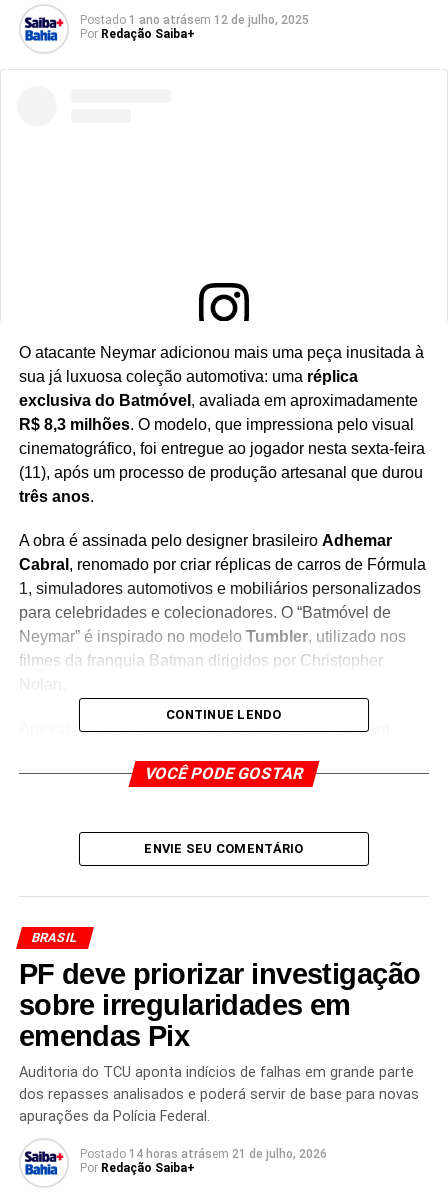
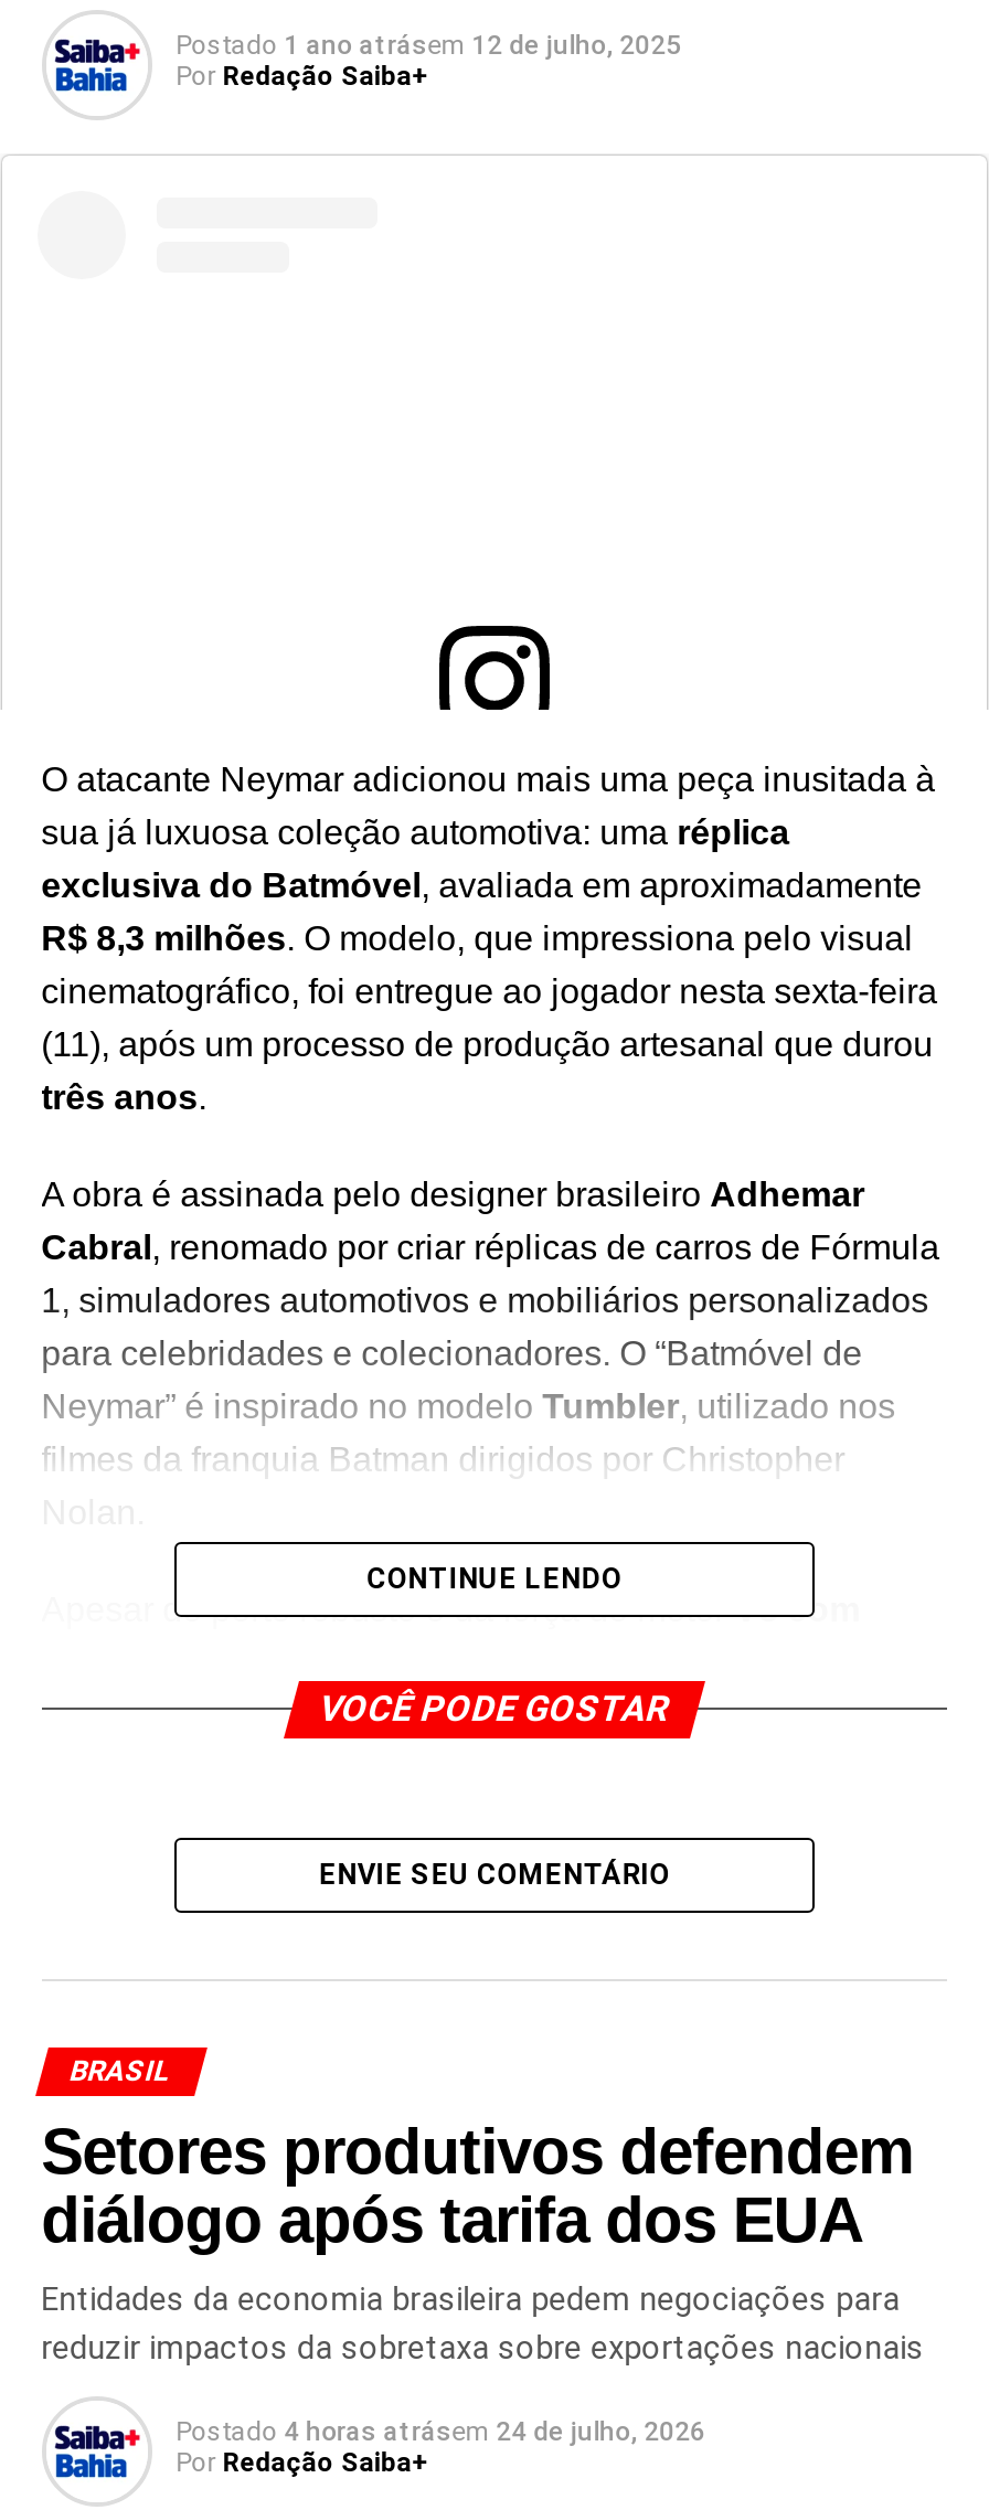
[19,958,420,1125] PF deve priorizar investigação | sobre irregularidades em | emendas Pix | Auditoria do TCU aponta indícios de falhas em grande parte | dos repasses analisados e poderá servir de base para novas | apurações da Polícia Federal. -> [41,2116,924,2368] Setores produtivos defendem | diálogo após tarifa dos EUA | Entidades da economia brasileira pedem negociações para | reduzir impactos da sobretaxa sobre exportações nacionais
[80,1147,327,1161] Postado 14 horas atrásem 21 de julho, 2026 -> [176,2416,706,2447] Postado 4 horas atrásem 24 de julho, 2026

